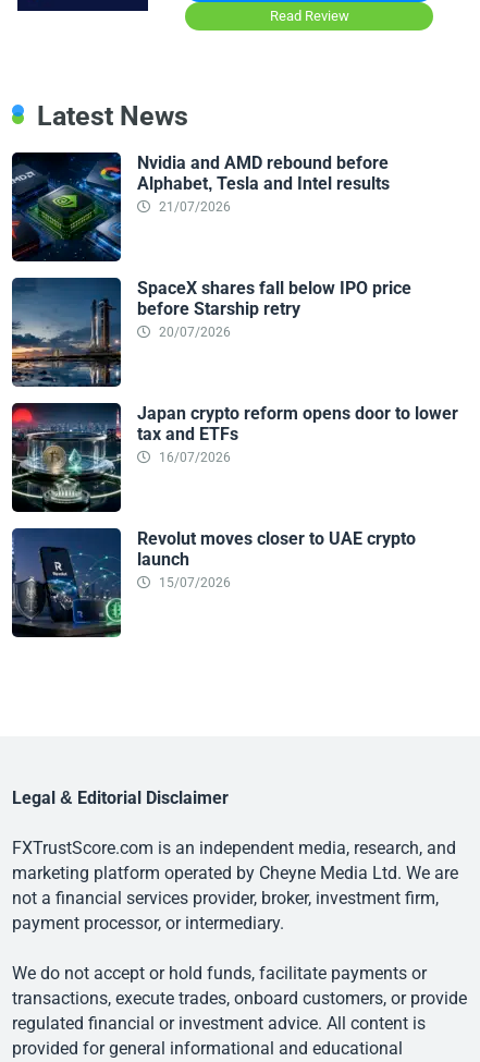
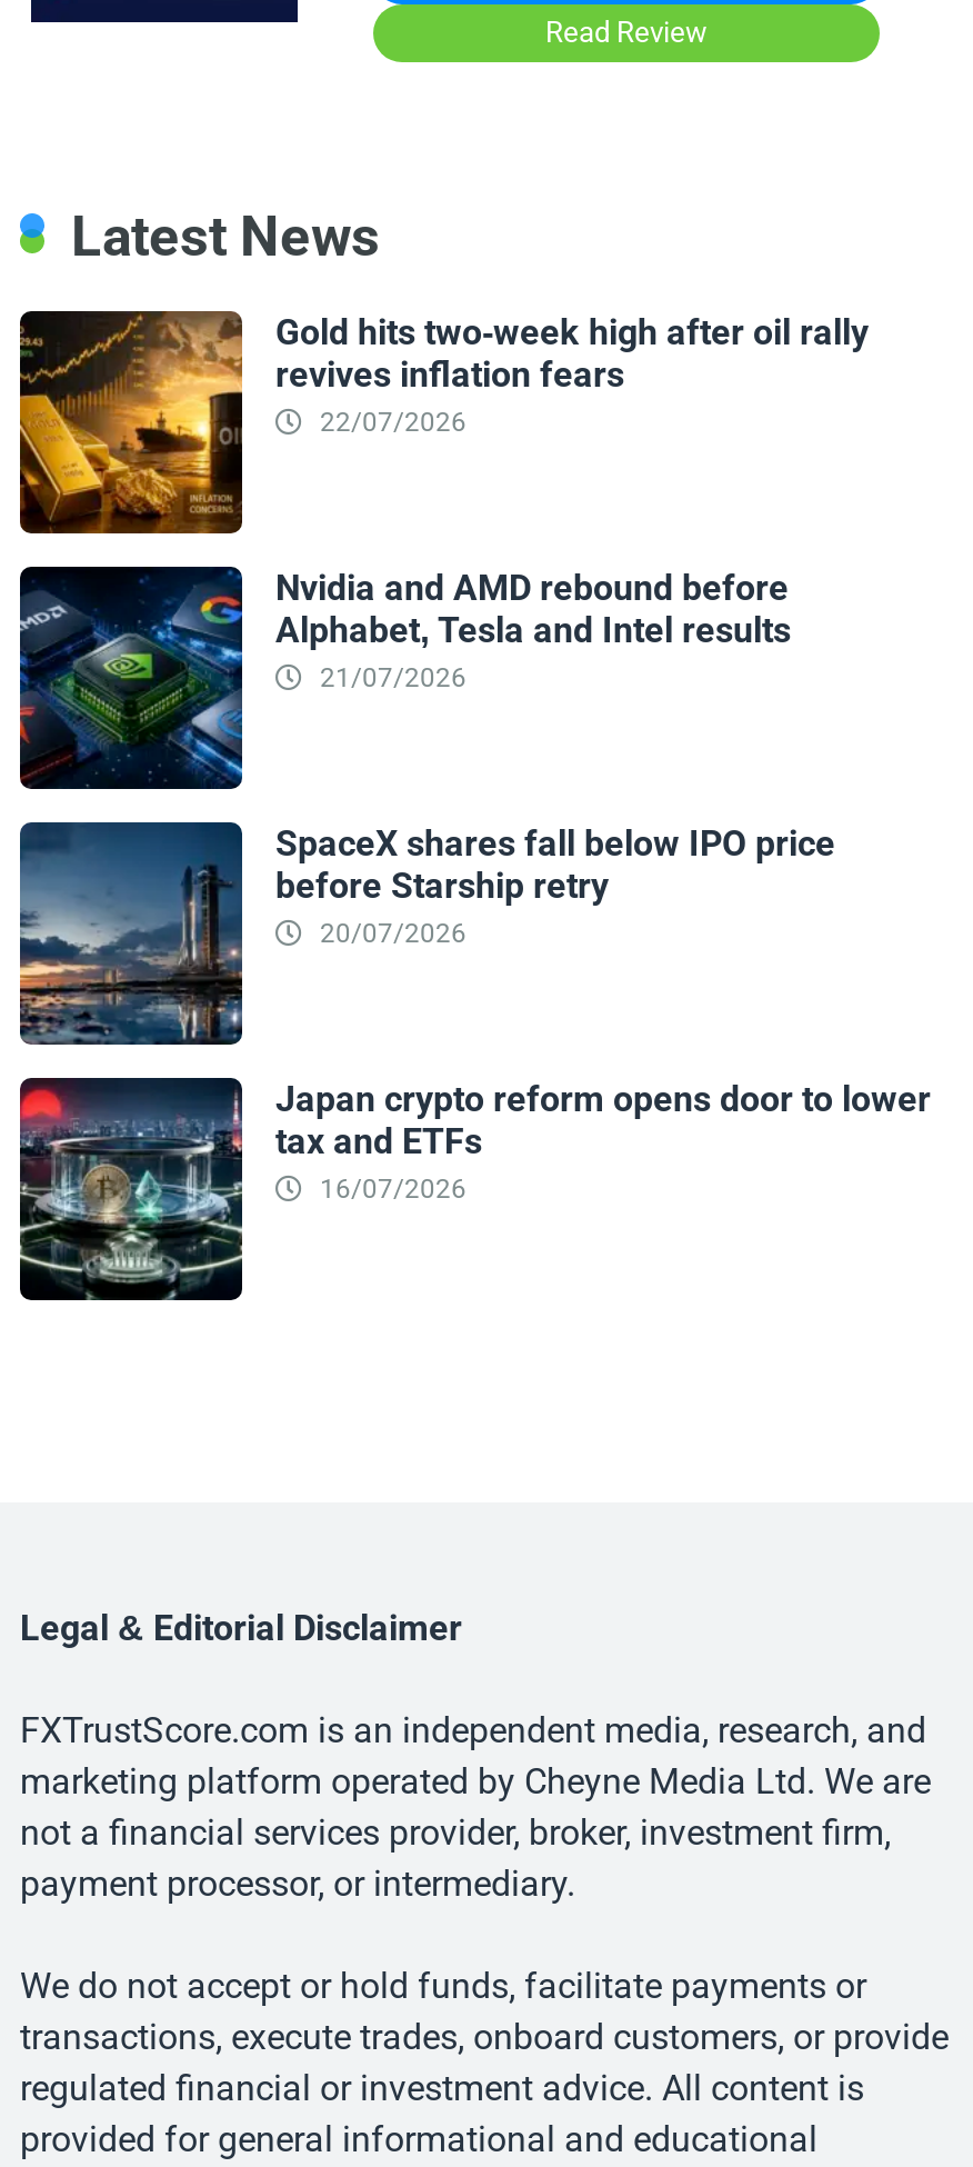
none -> [18,309,869,536] [image] | Gold hits two-week high after oil rally | revives inflation fears | 22/07/2026
moved [10,152,458,465] -> [16,566,931,1204]: [image] | Nvidia and AMD rebound before | Alphabet, Tesla and Intel results | ... | tax and ETFs | 16/07/2026
[11,528,416,638] [image] | Revolut moves closer to UAE crypto | launch | 15/07/2026 -> none

